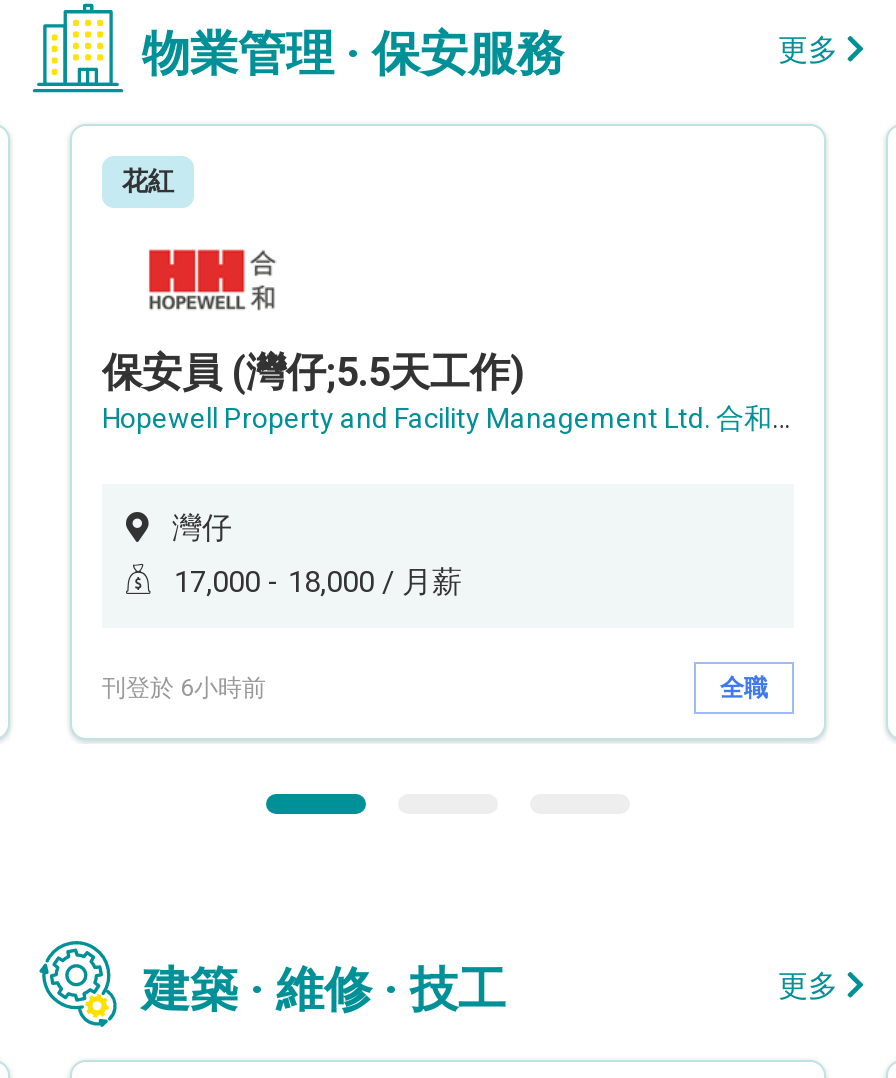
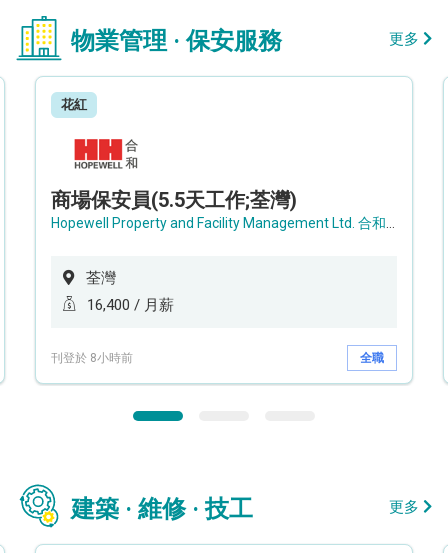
[102,348,524,396] 保安員 (灣仔;5.5天工作) -> [51,188,297,212] 商場保安員(5.5天工作;荃灣)
[172,510,232,546] 灣仔 -> [86,269,116,287] 荃灣
[174,564,462,600] 17,000 - 18,000 / 月薪 -> [87,296,174,314] 16,400 / 月薪
[102,673,266,701] 刊登於 6小時前 -> [51,350,133,364] 刊登於 8小時前

